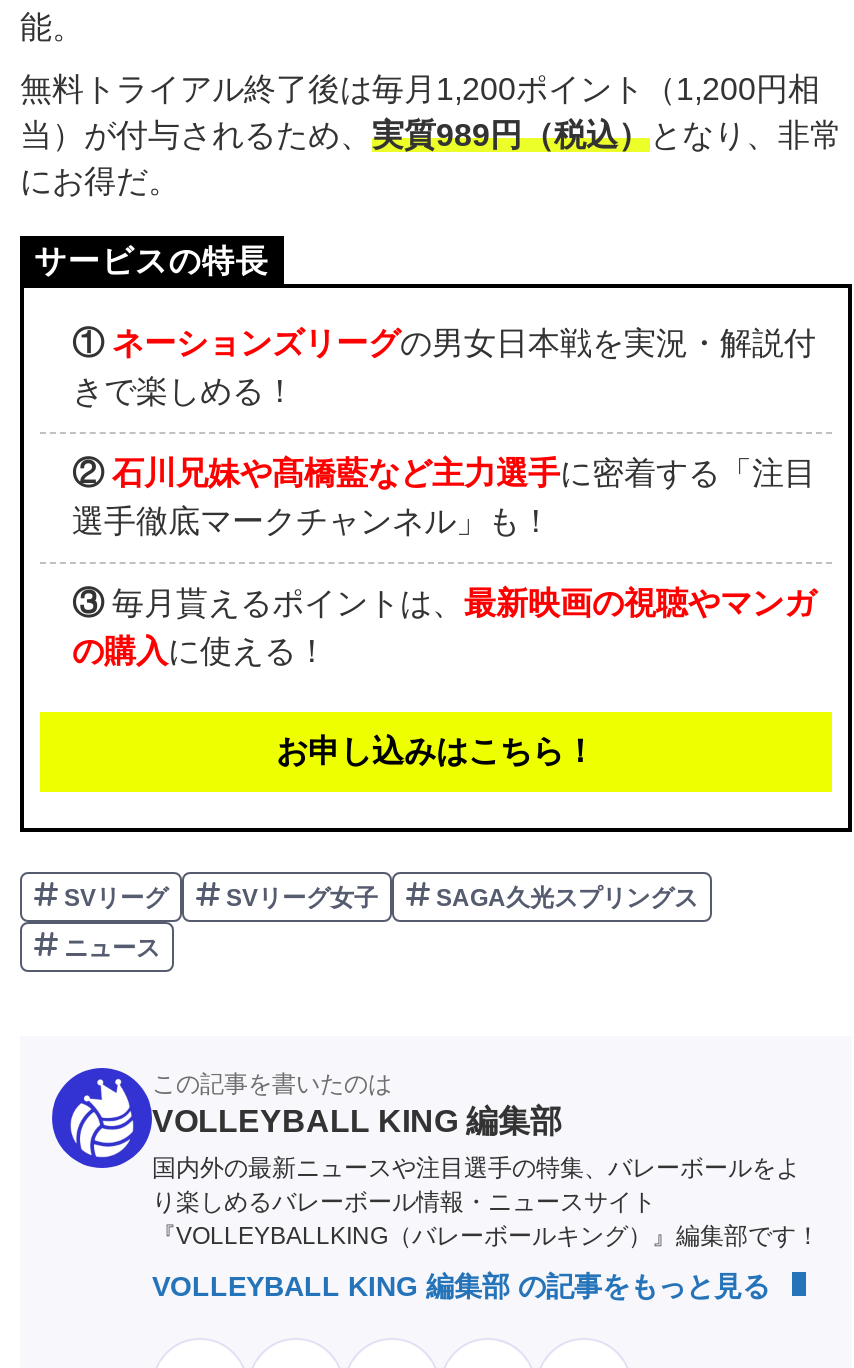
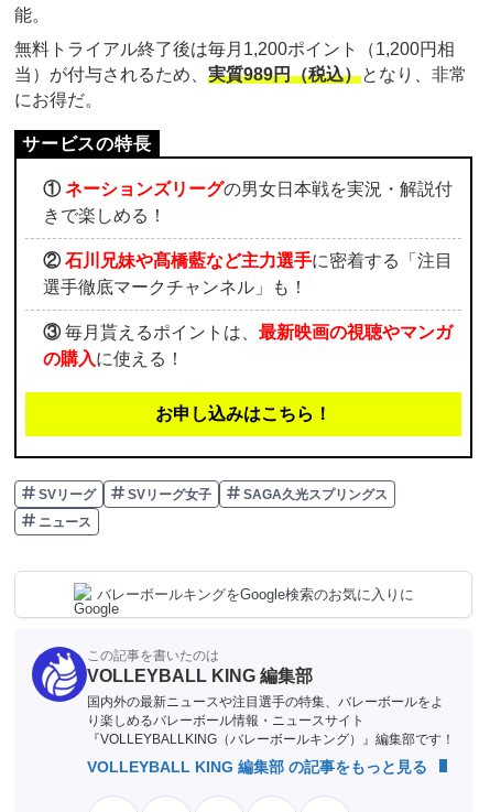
none -> [96,586,413,602] バレーボールキングをGoogle検索のお気に入りに

